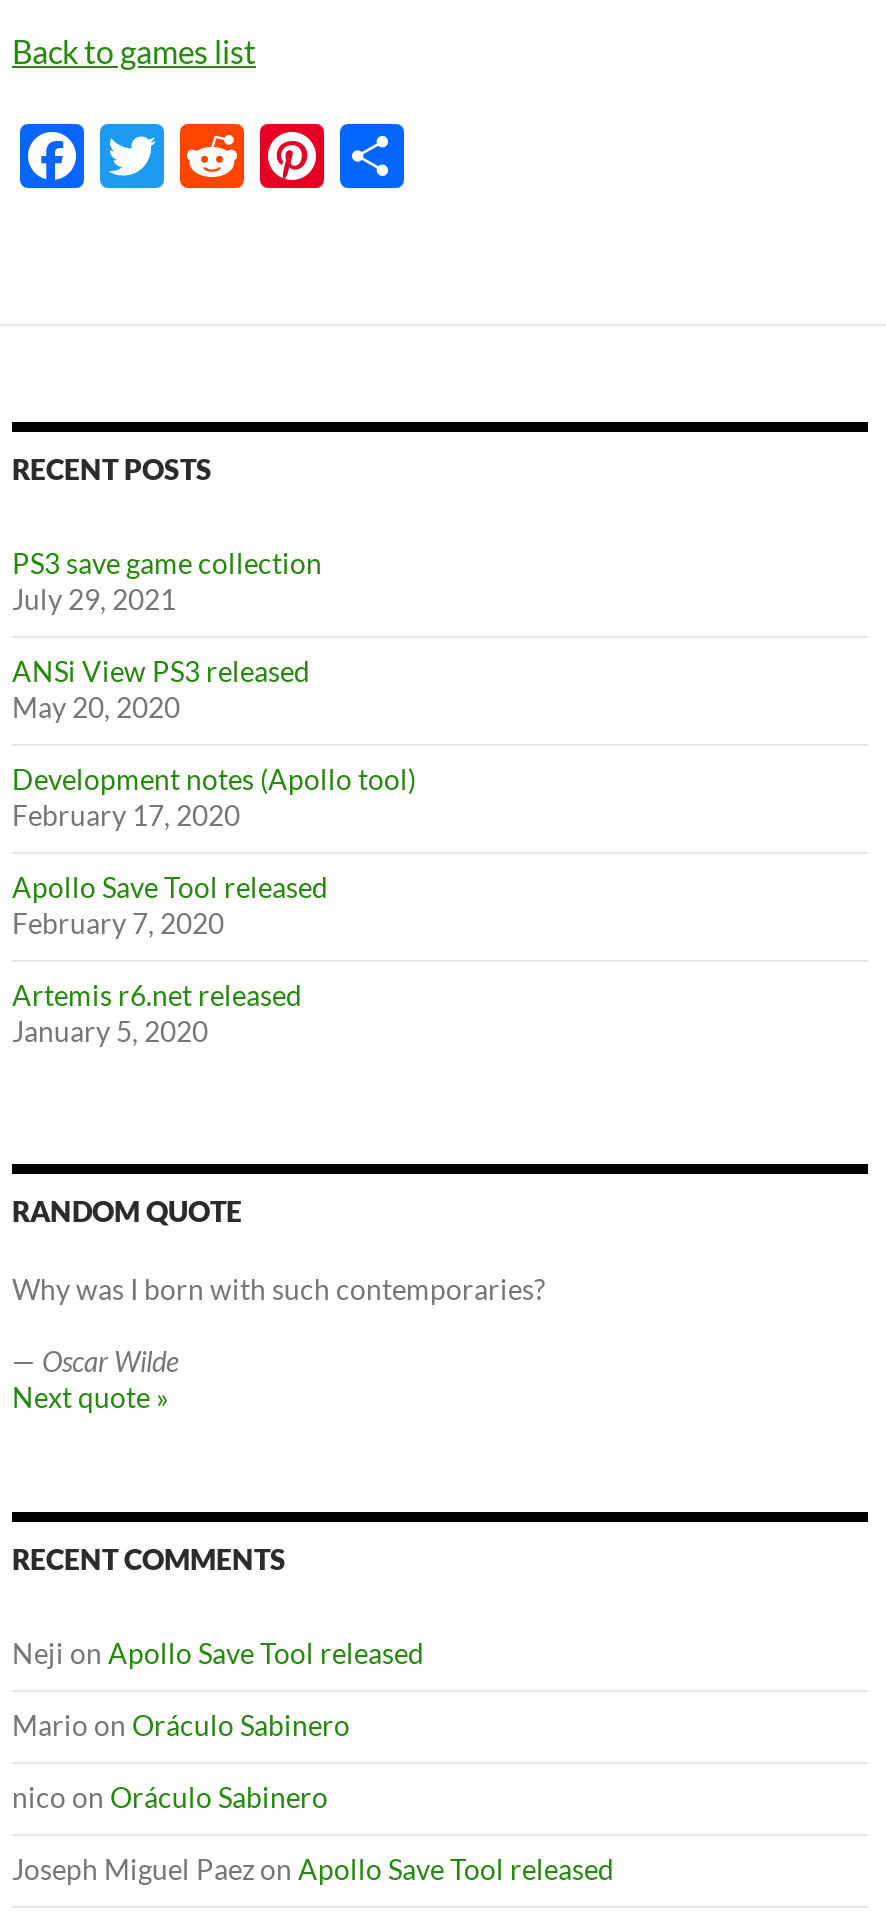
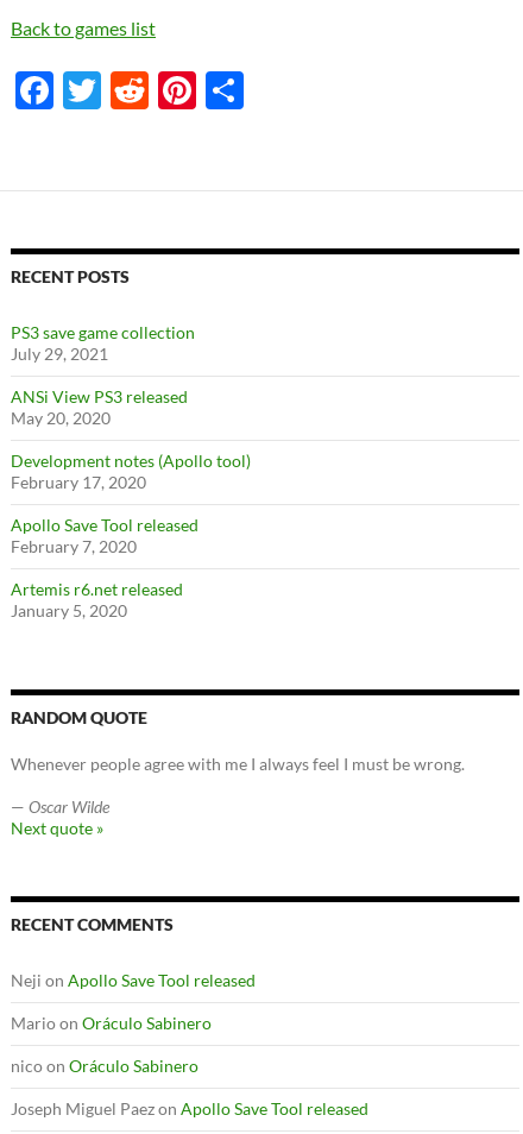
[12,1272,546,1306] Why was I born with such contemporaries? -> [11,754,465,774] Whenever people agree with me I always feel I must be wrong.

